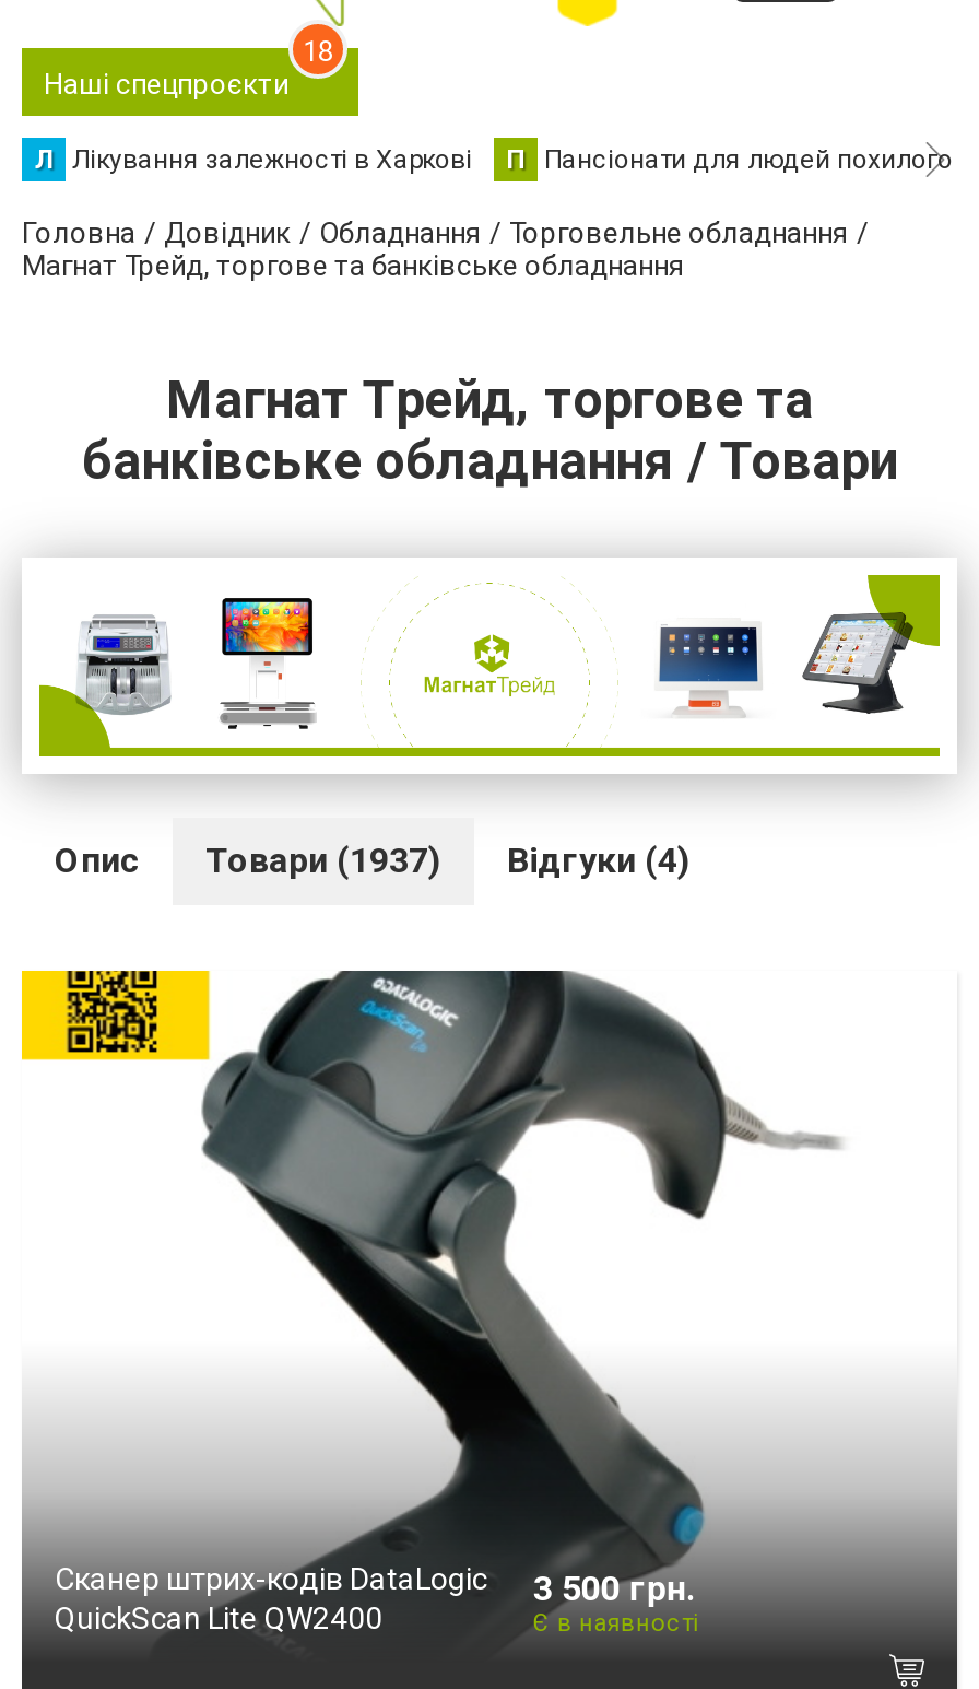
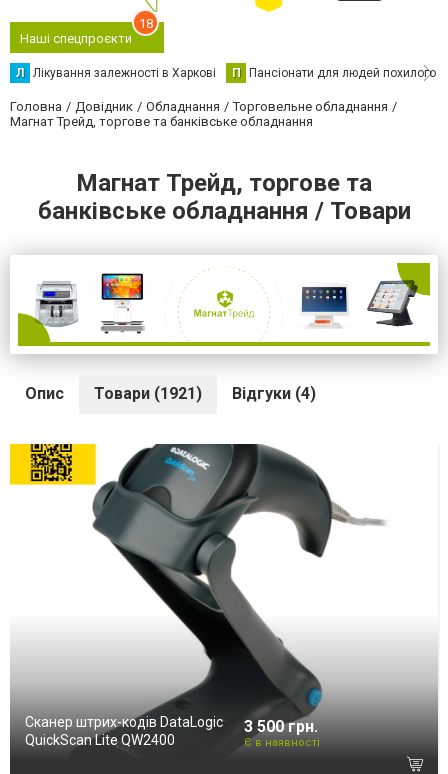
[55,840,691,882] Опис Товари (1937) Відгуки (4) -> [25,384,316,403] Опис Товари (1921) Відгуки (4)

